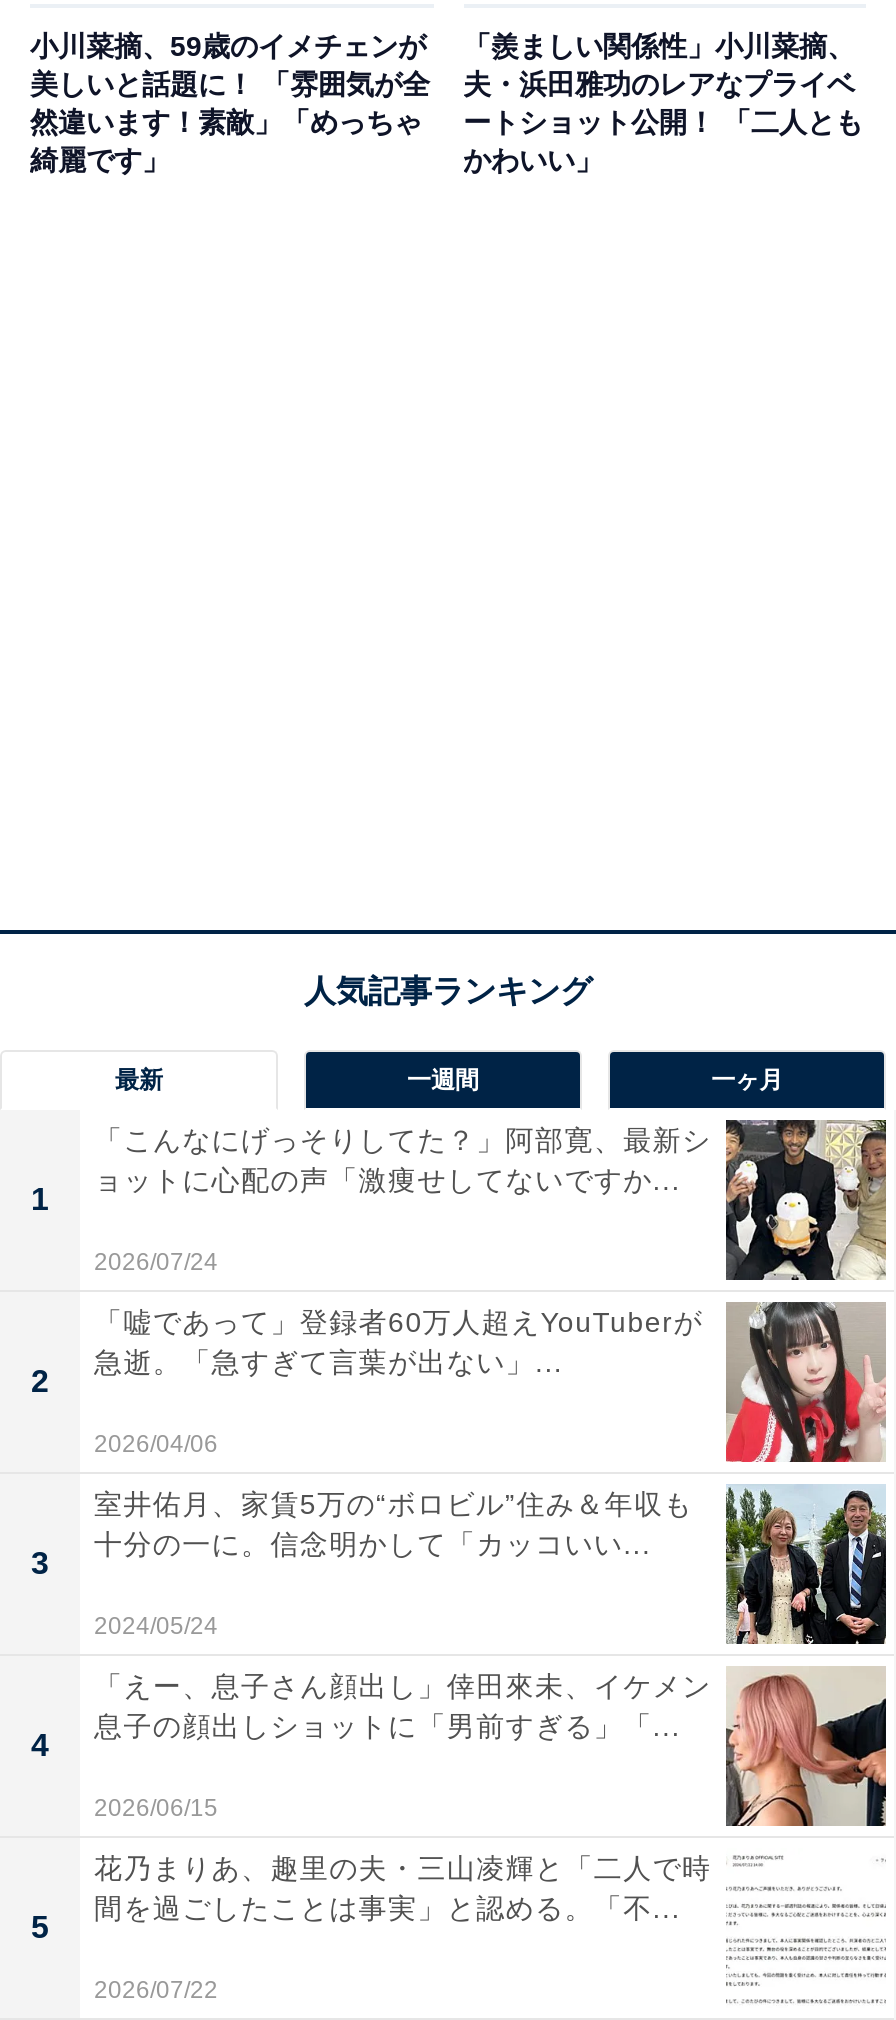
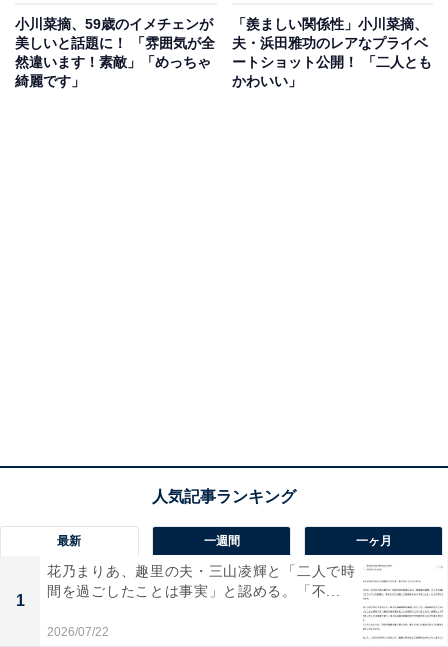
[94,1118,888,1282] [image] | 「こんなにげっそりしてた？」阿部寛、最新シ | ョットに心配の声「激痩せしてないですか... | 2026/07/24 -> none
[94,1300,886,1464] [image] | 「嘘であって」登録者60万人超えYouTuberが | 急逝。「急すぎて言葉が出ない」... | 2026/04/06 -> none
[31,1364,49,1398] 2 -> none
[94,1484,888,1646] [image] | 室井佑月、家賃5万の“ボロビル”住み＆年収も | 十分の一に。信念明かして「カッコいい... | 2024/05/24 -> none
[31,1546,49,1580] 3 -> none
[94,1666,888,1828] [image] | 「えー、息子さん顔出し」倖田來未、イケメン | 息子の顔出しショットに「男前すぎる」「... | 2026/06/15 -> none
[31,1728,49,1762] 4 -> none
[31,1910,49,1944] 5 -> none

